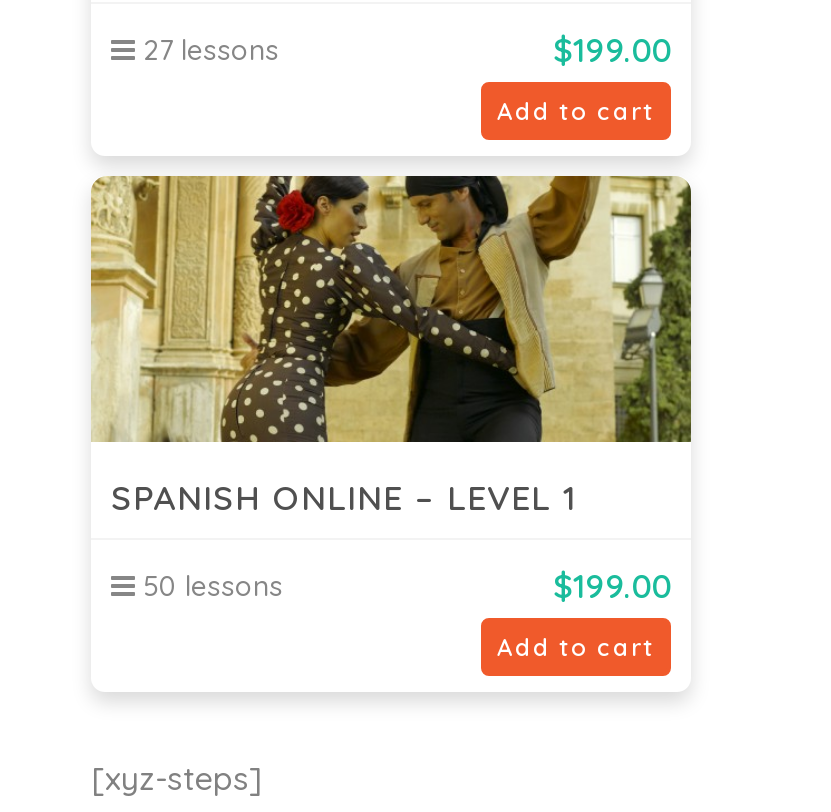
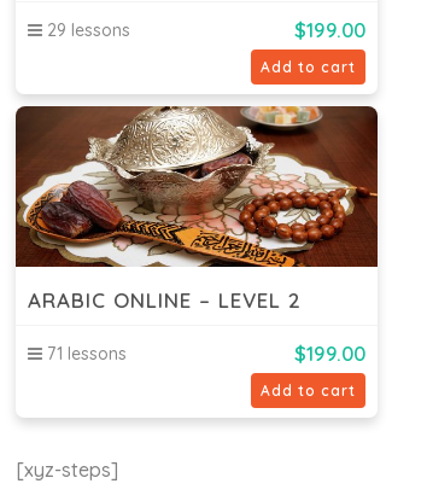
[135,31,279,67] 27 lessons -> [42,19,130,41] 29 lessons
[89,174,691,517] [image] | SPANISH ONLINE – LEVEL 1 -> [14,105,378,312] [image] | ARABIC ONLINE – LEVEL 2
[135,568,283,604] 50 lessons -> [42,343,127,365] 71 lessons

